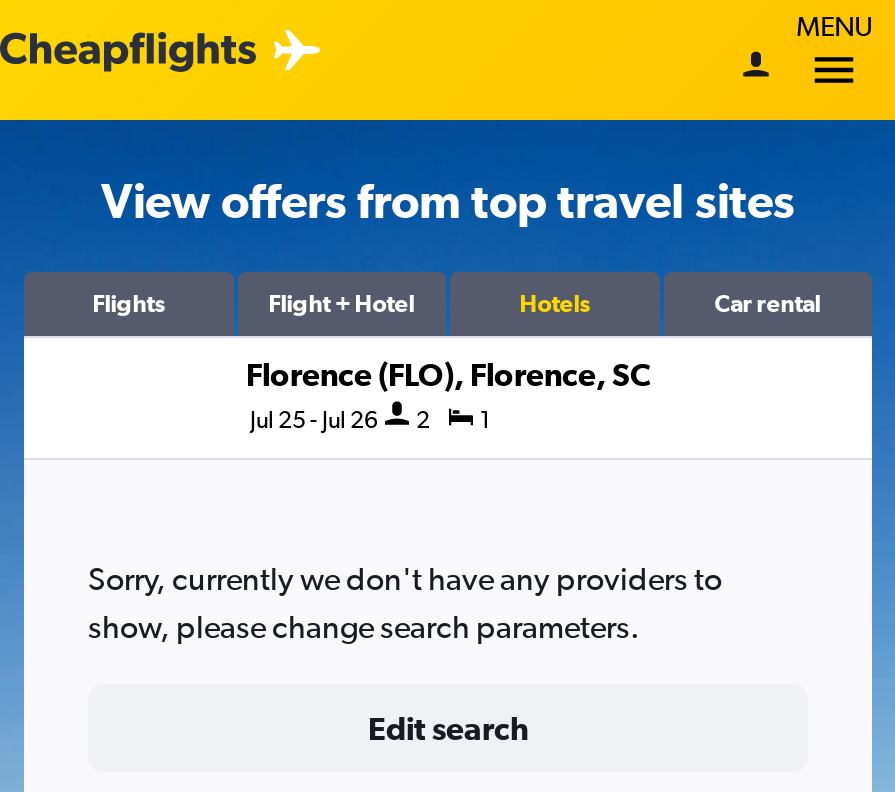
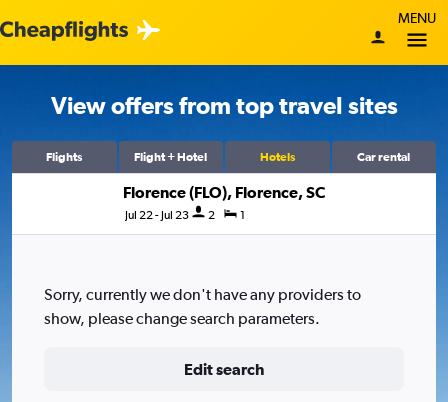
[250,407,490,435] Jul 25 - Jul 26 2 1 -> [125,208,245,222] Jul 22 - Jul 23 2 1

